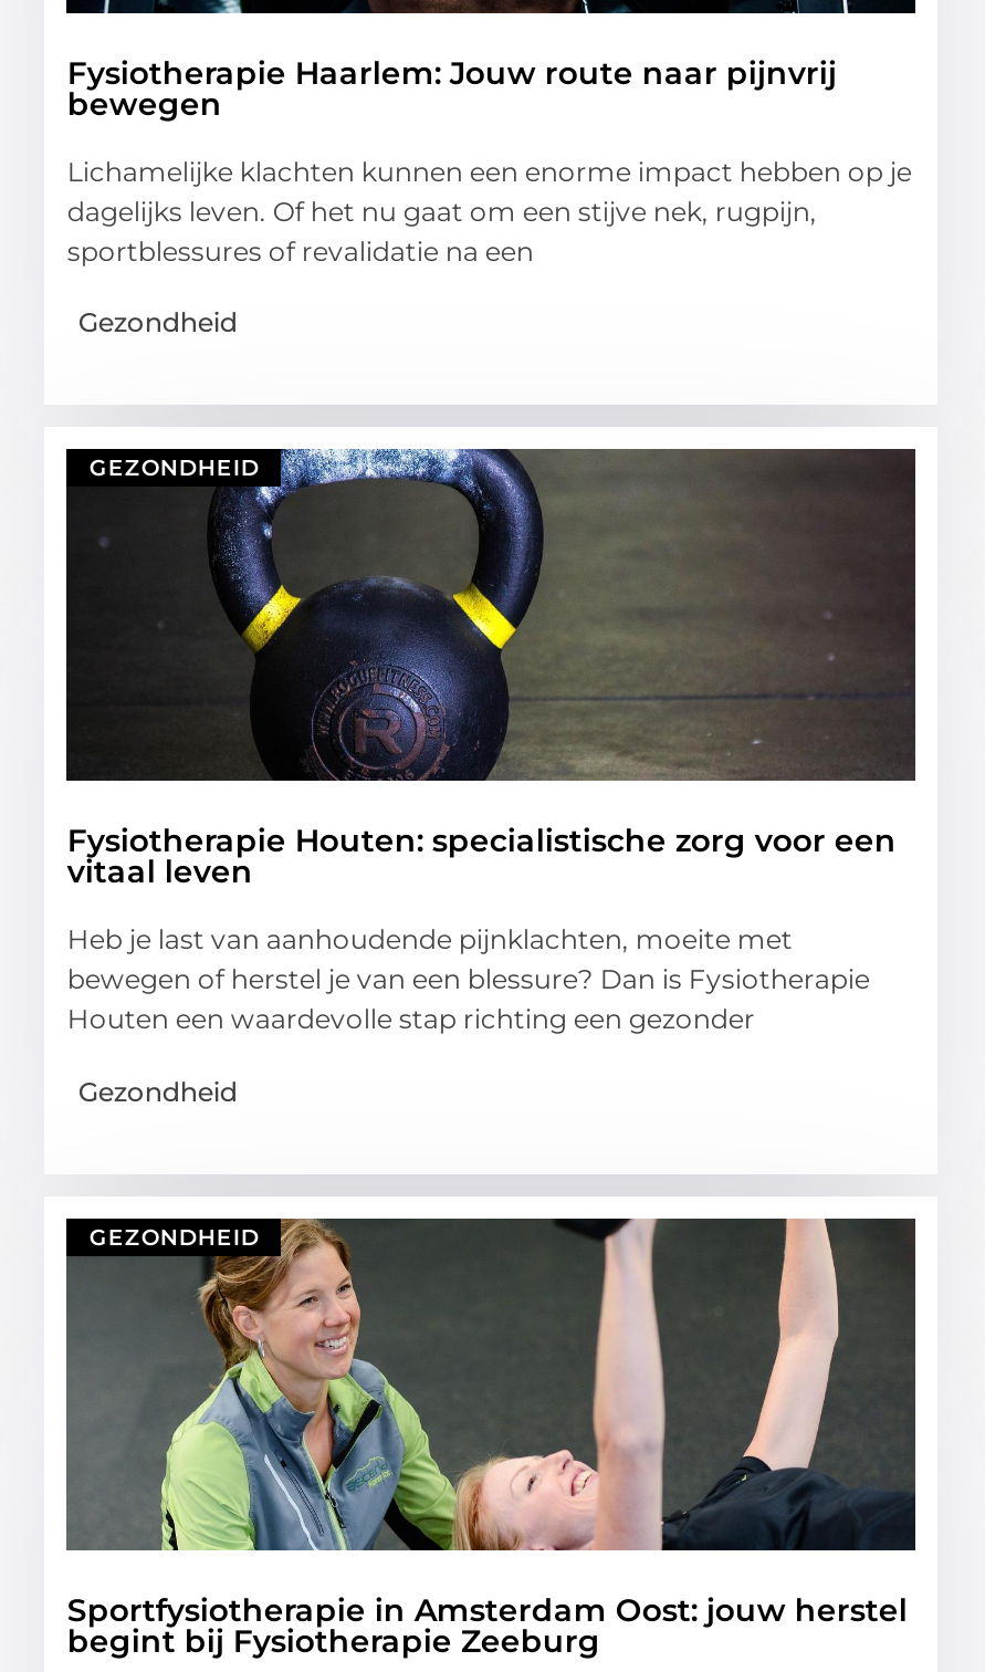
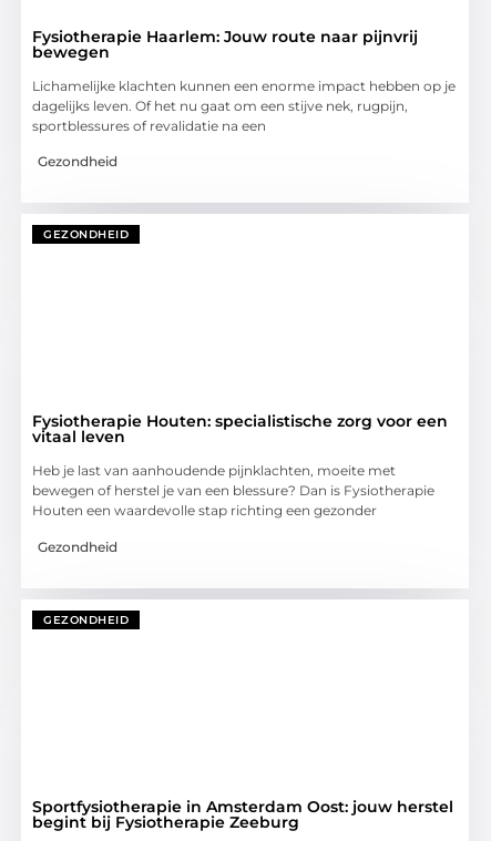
[64,447,918,783] [image] -> none
[64,1216,918,1553] [image] -> none

